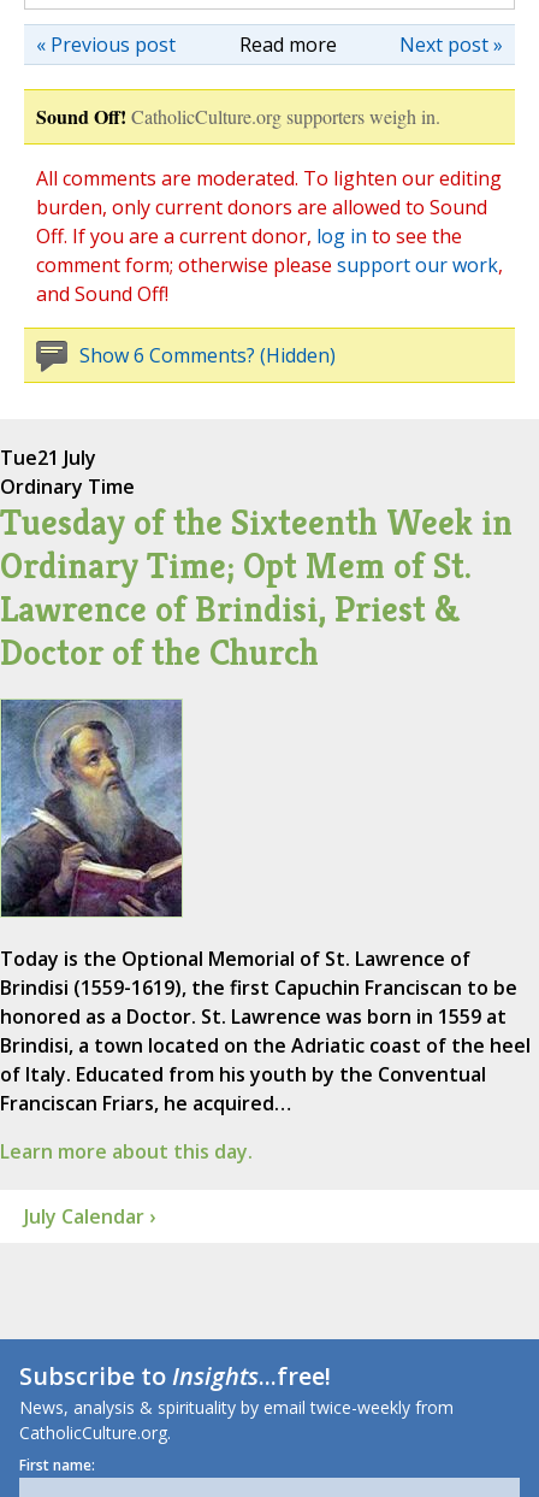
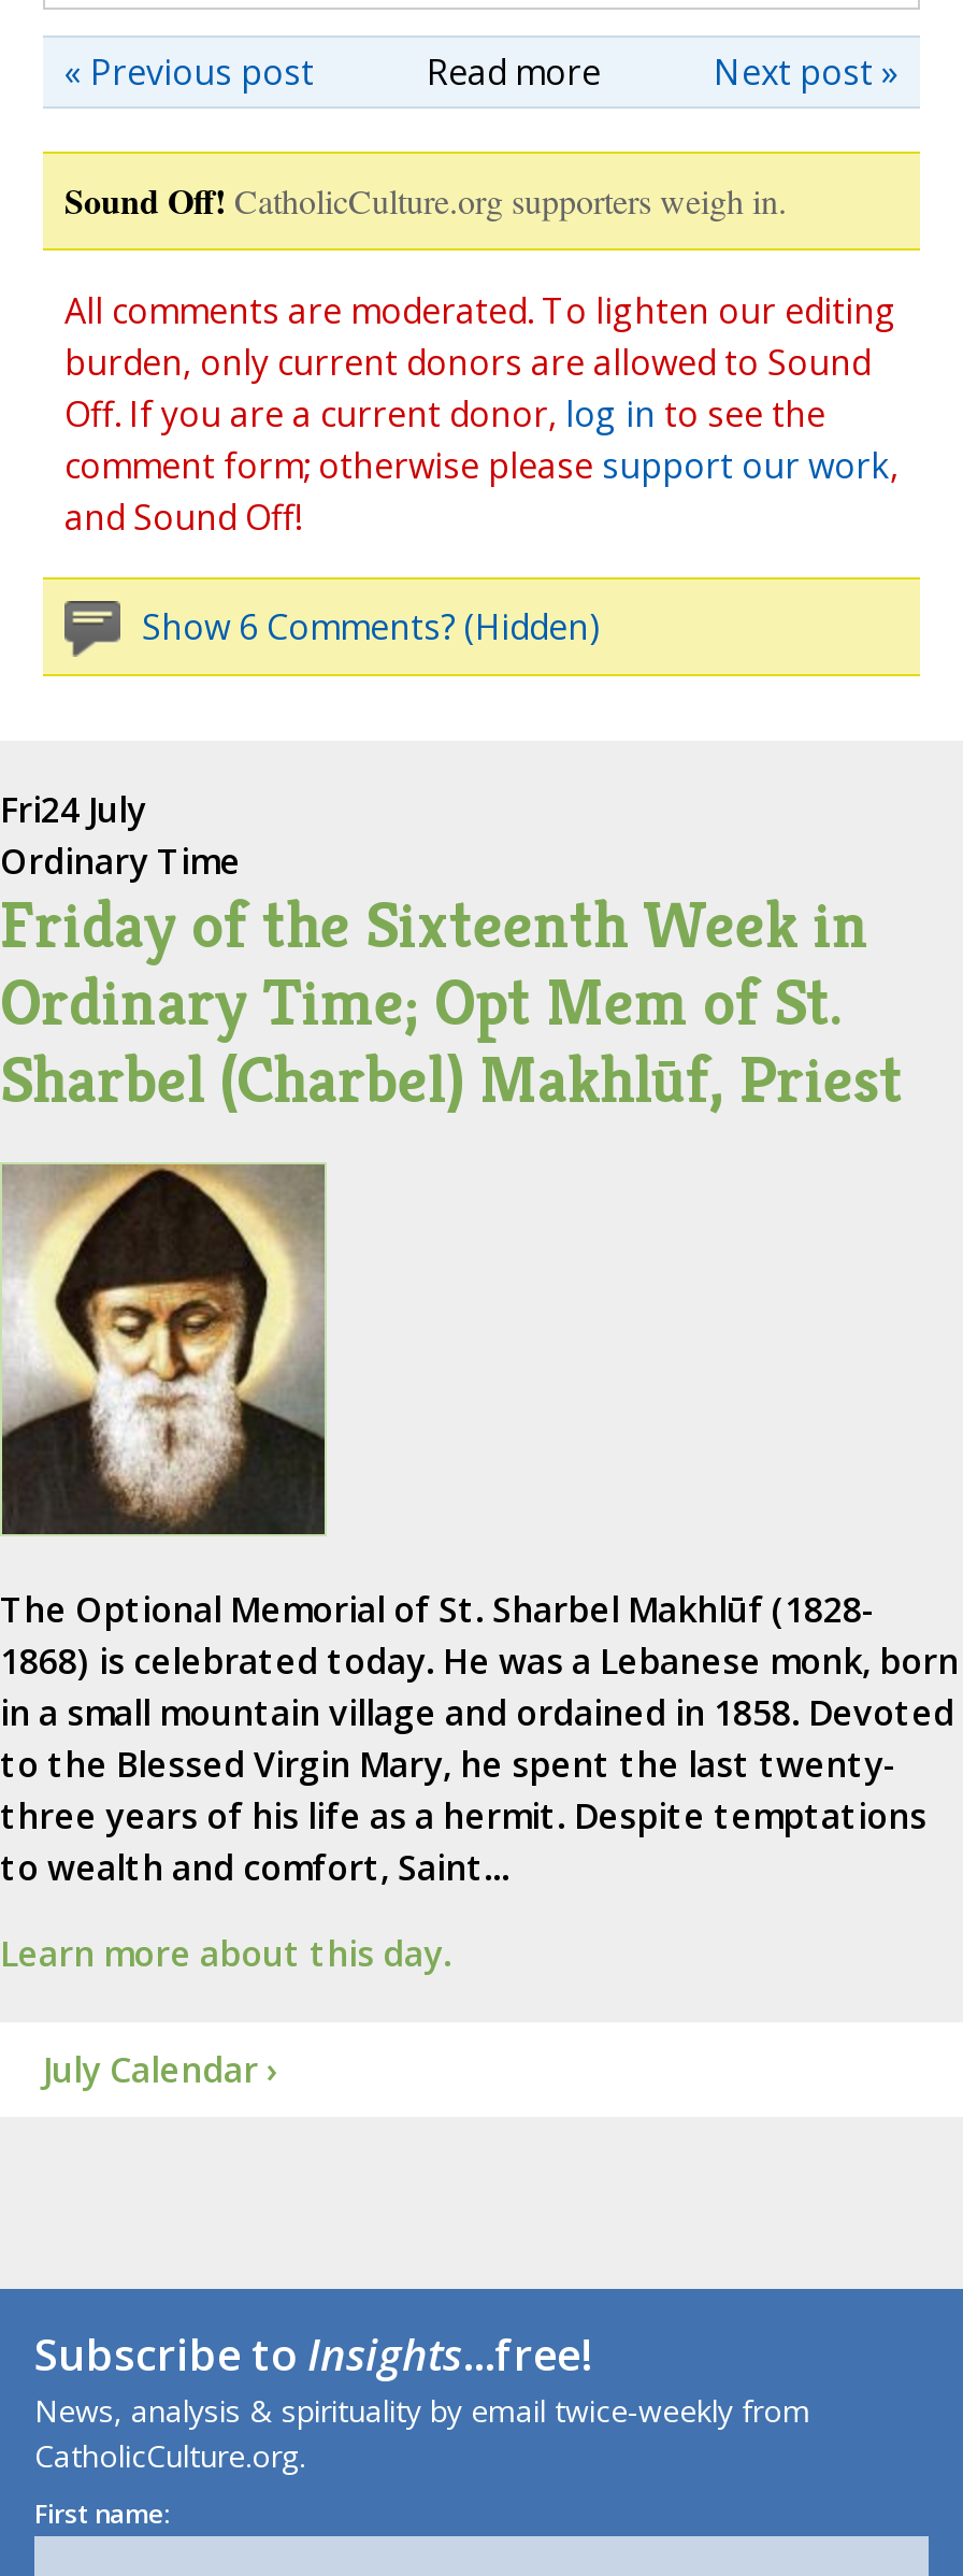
[0,445,96,471] Tue21 July -> [0,786,146,833] Fri24 July
[0,500,513,546] Tuesday of the Sixteenth Week in -> [0,885,868,967] Friday of the Sixteenth Week in
[0,587,460,676] Lawrence of Brindisi, Priest & | Doctor of the Church -> [0,1040,903,1122] Sharbel (Charbel) Makhlūf, Priest
[4,699,182,884] [image] -> [6,1216,325,1534] [image]
[0,946,531,1117] Today is the Optional Memorial of St. Lawrence of | Brindisi (1559-1619), the first Capuchin Franciscan to be | honored as a Doctor. St. Lawrence was born in 1559 at | Brindisi, a town located on the Adriatic coast of the heel | of Italy. Educated from his youth by the Conventual | Franciscan Friars, he acquired… -> [0,1586,959,1892] The Optional Memorial of St. Sharbel Makhlūf (1828- | 1868) is celebrated today. He was a Lebanese monk, born | in a small mountain village and ordained in 1858. Devoted | to the Blessed Virgin Mary, he spent the last twenty- | three years of his life as a hermit. Despite temptations | to wealth and comfort, Saint…

